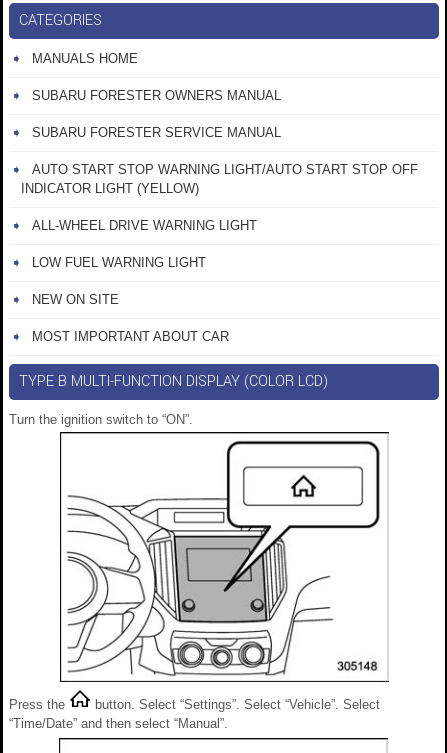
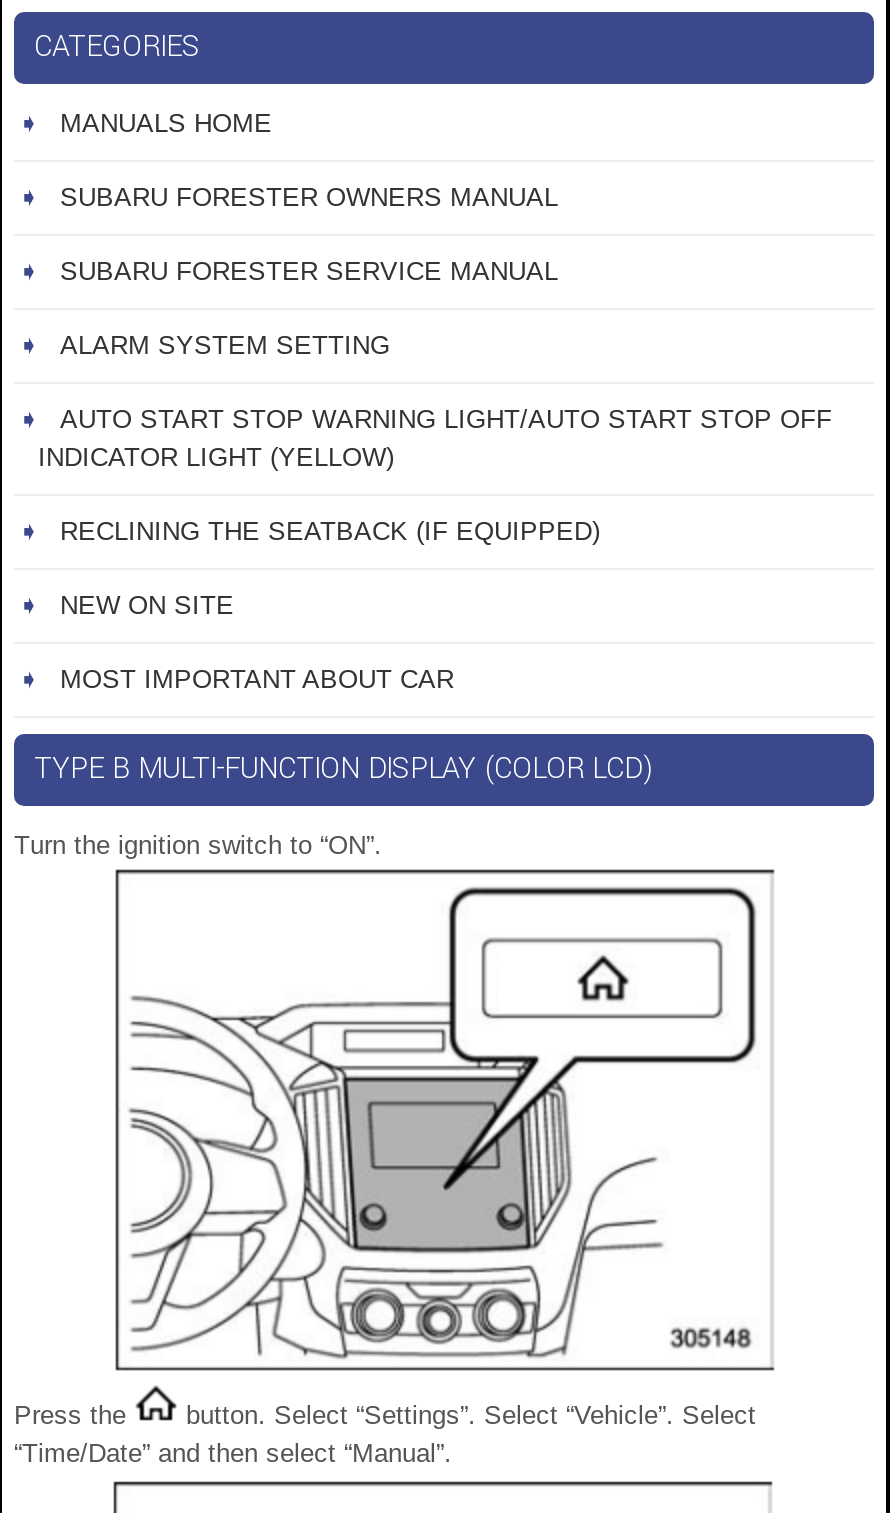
none -> [60,330,390,360] ALARM SYSTEM SETTING
moved [21,162,418,196] -> [38,404,832,472]: AUTO START STOP WARNING LIGHT/AUTO START STOP OFF | INDICATOR LIGHT (YELLOW)
[32,218,257,270] ALL-WHEEL DRIVE WARNING LIGHT | LOW FUEL WARNING LIGHT -> [60,516,600,546] RECLINING THE SEATBACK (IF EQUIPPED)

